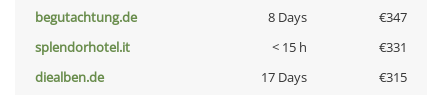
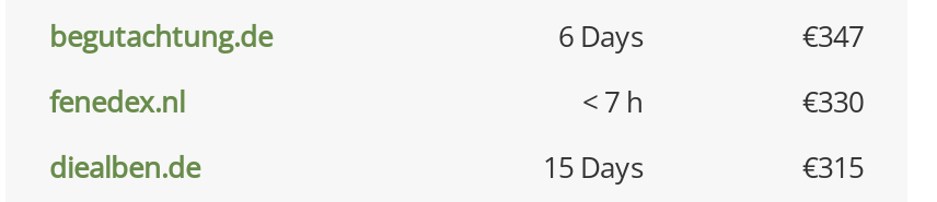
[267,8,306,26] 8 Days -> [558,16,644,56] 6 Days
[35,38,407,56] splendorhotel.it | < 15 h | €331 -> [49,82,864,121] fenedex.nl | < 7 h | €330
[260,68,306,86] 17 Days -> [543,147,644,187] 15 Days

